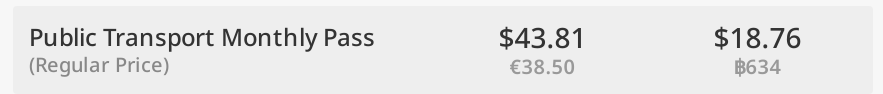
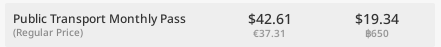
[499,18,587,56] $43.81 -> [248,9,292,28] $42.61
[713,18,801,56] $18.76 -> [355,9,399,28] $19.34
[509,52,575,80] €38.50 -> [253,26,286,40] €37.31
[733,52,781,80] ฿634 -> [365,26,389,40] ฿650

